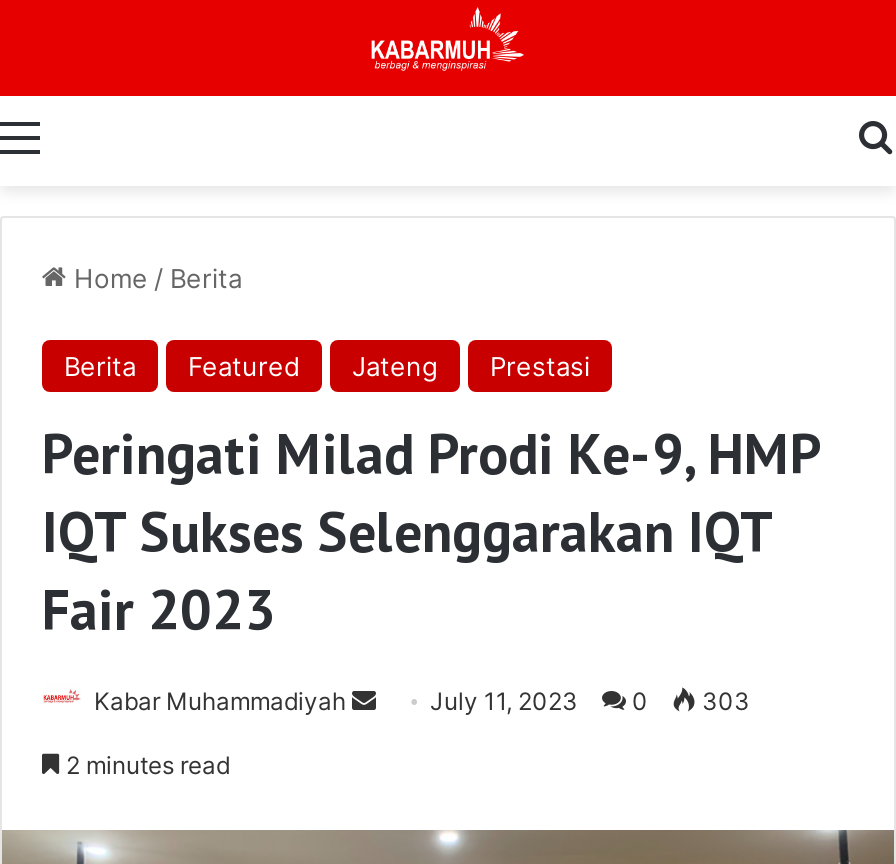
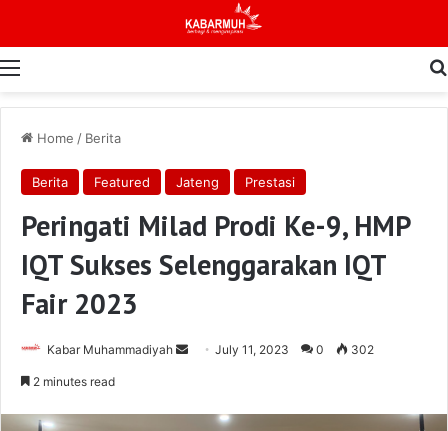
[696,685,750,715] 303 -> [348,342,374,357] 302

